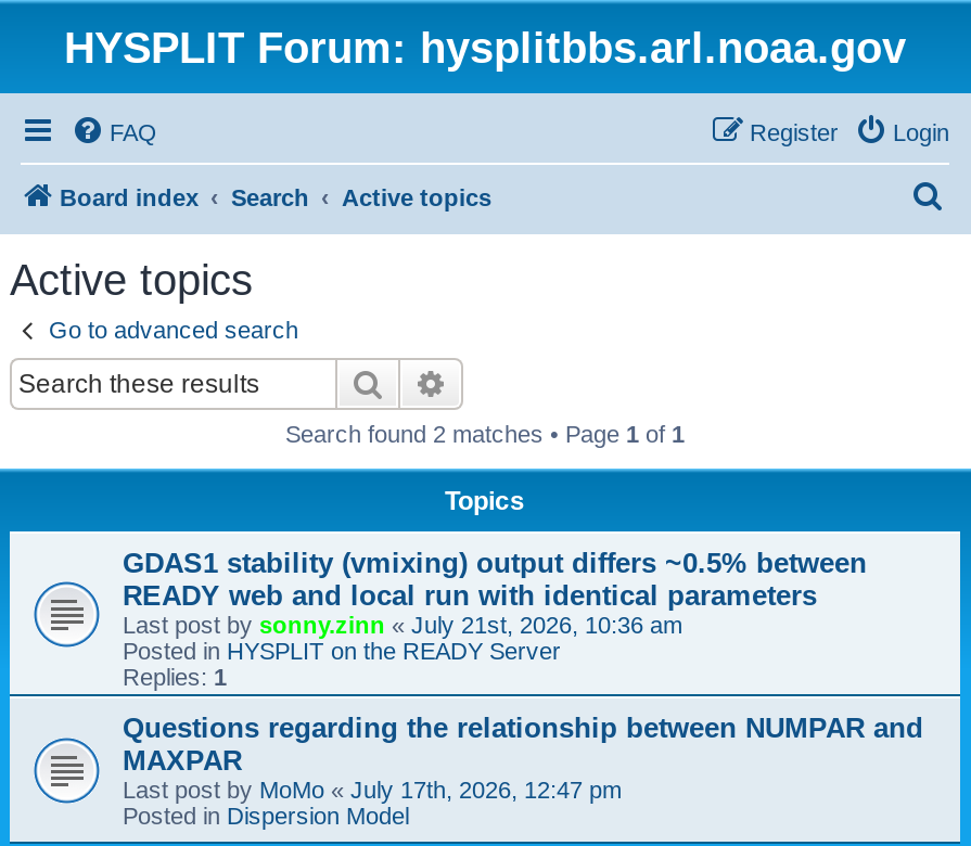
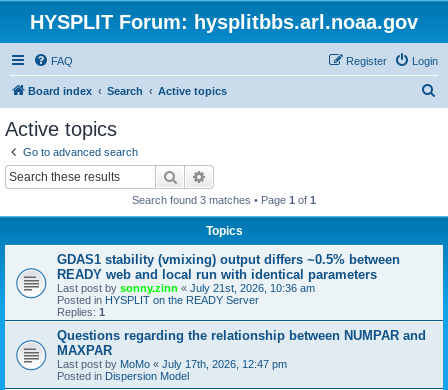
[285,420,685,446] Search found 2 matches • Page 1 of 1 -> [132,193,316,205] Search found 3 matches • Page 1 of 1

